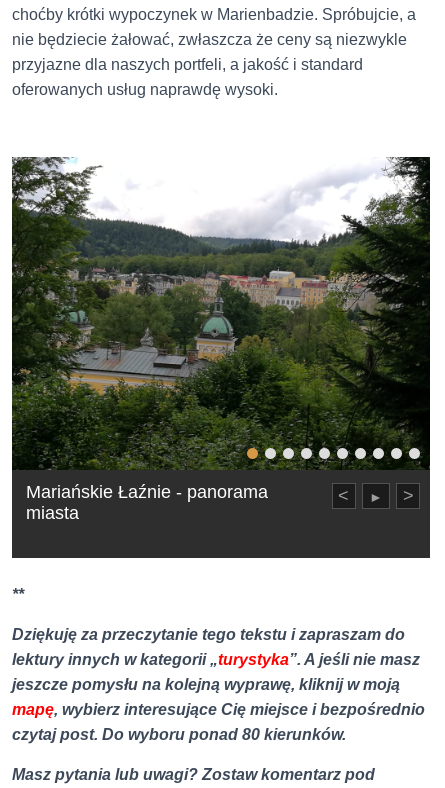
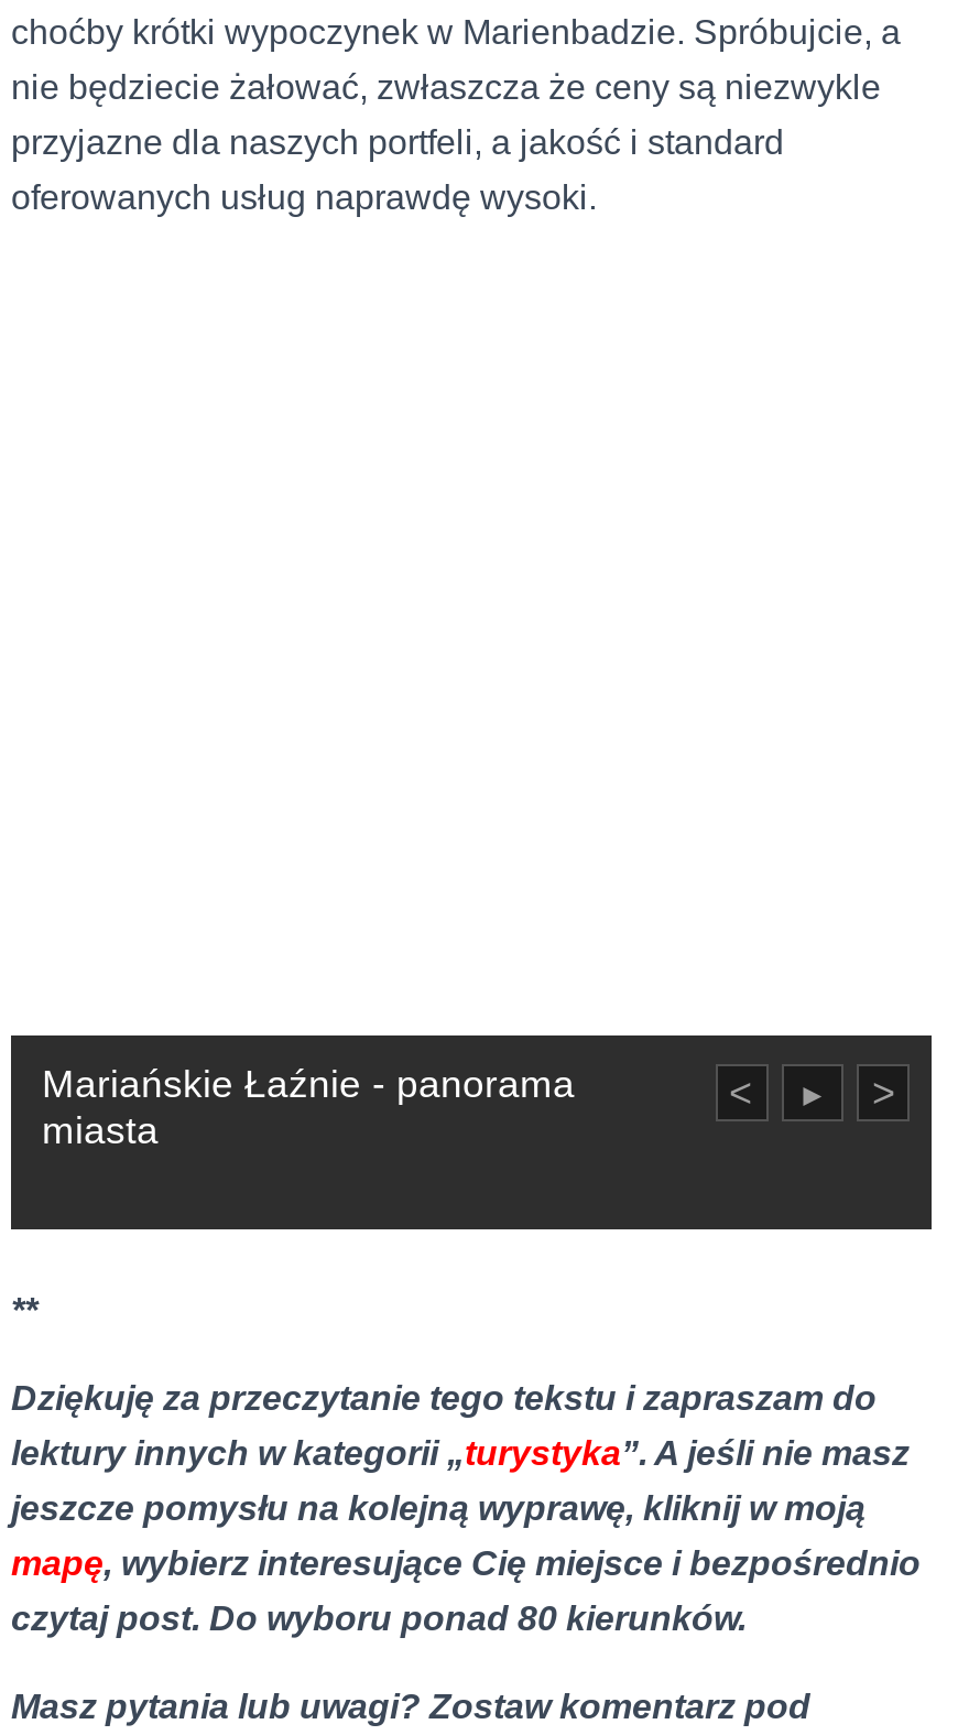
[11,156,431,470] [image] -> none

